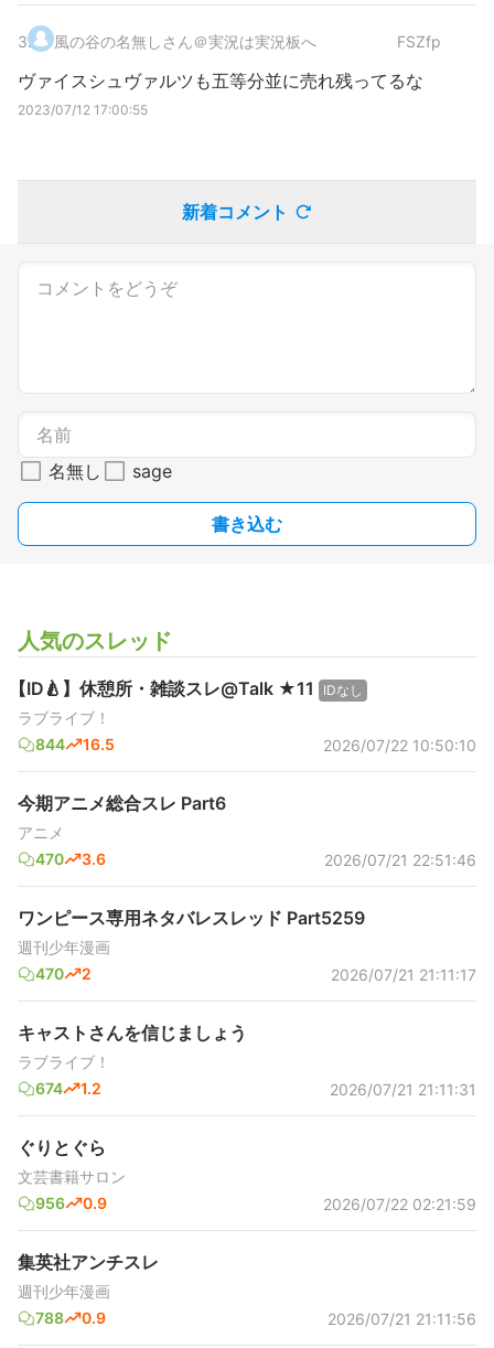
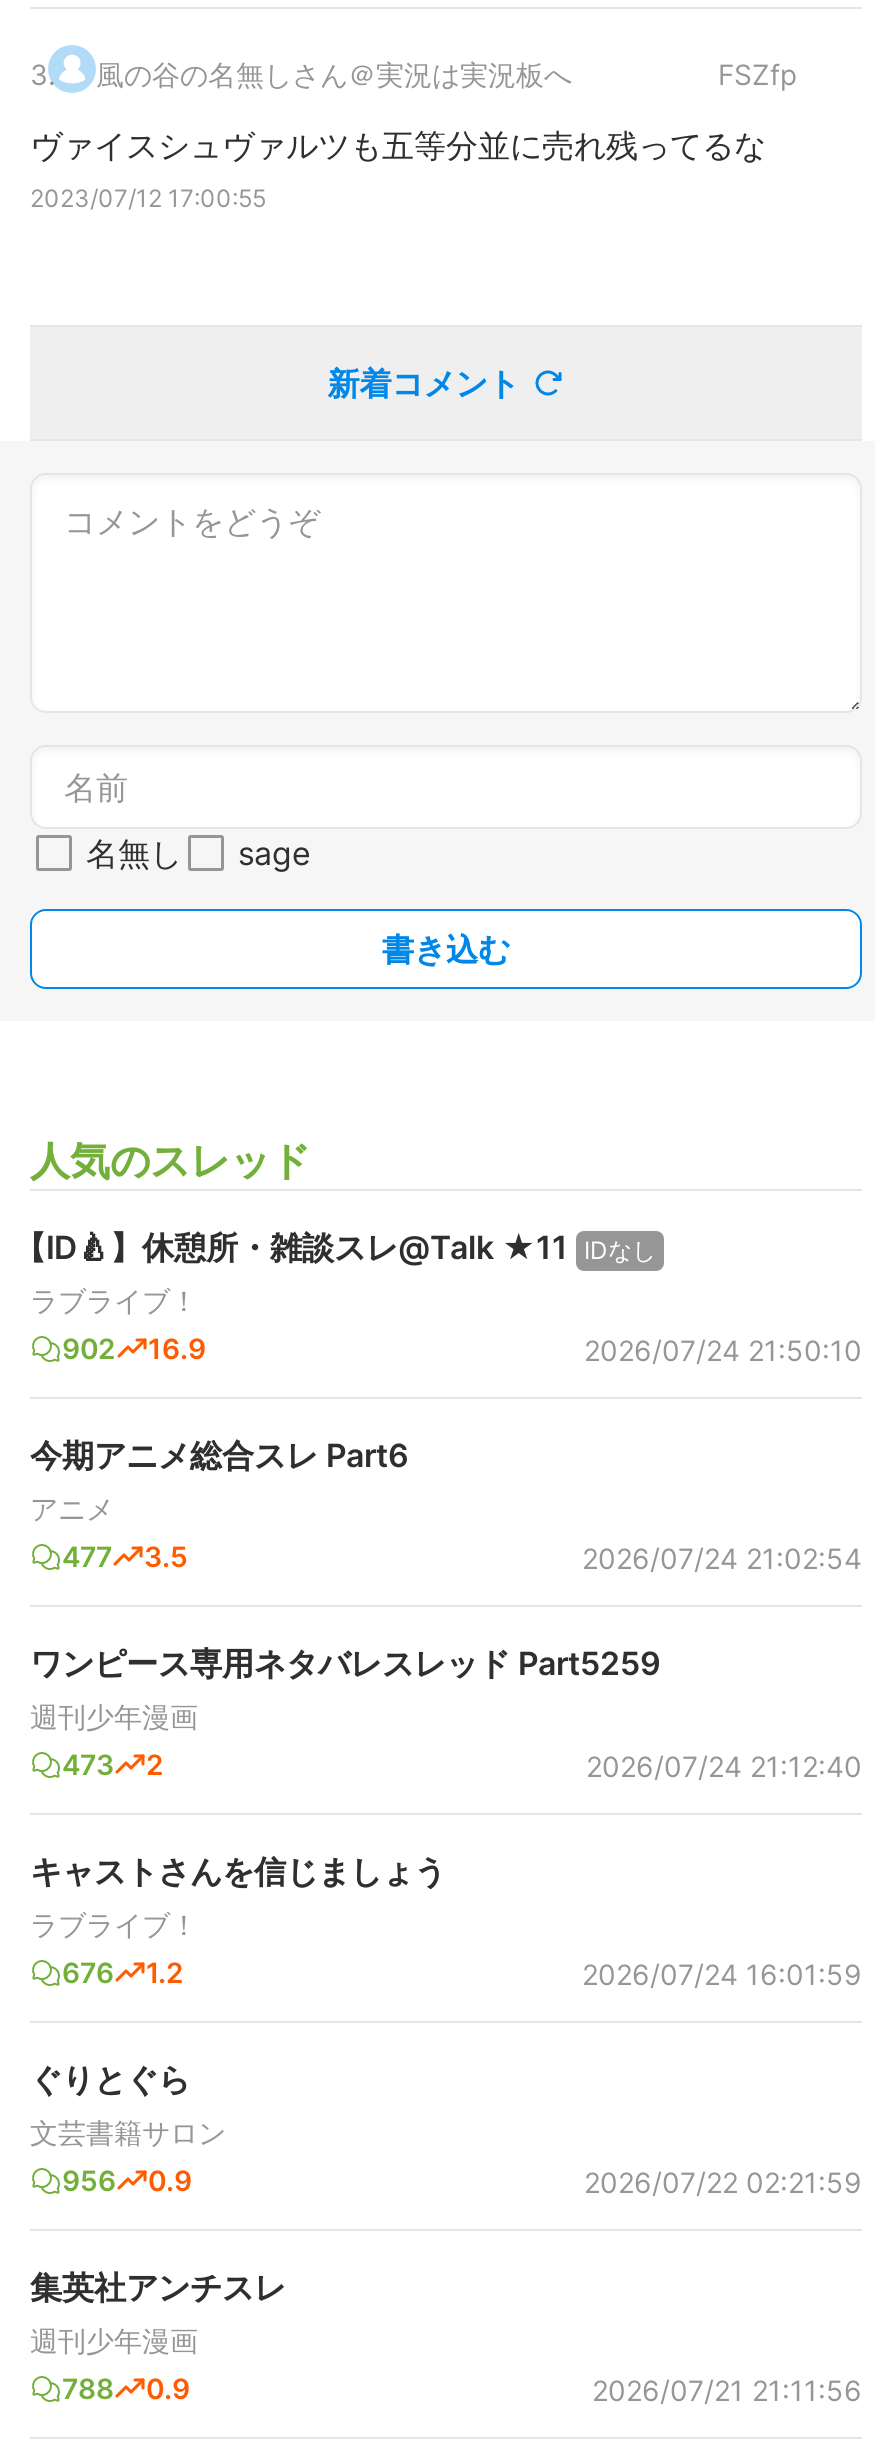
[35,735,65,754] 844 -> [62,1331,116,1365] 902
[83,735,115,754] 16.5 -> [148,1331,206,1365] 16.9
[323,736,476,755] 2026/07/22 10:50:10 -> [584,1333,862,1367] 2026/07/24 21:50:10
[35,850,64,868] 470 -> [62,1539,112,1573] 477
[82,850,106,868] 3.6 -> [144,1539,188,1573] 3.5
[324,851,476,869] 2026/07/21 22:51:46 -> [582,1541,862,1575] 2026/07/24 21:02:54
[35,964,92,983] 470 2 -> [62,1747,164,1781] 473 2
[331,965,476,984] 2026/07/21 21:11:17 -> [586,1749,862,1783] 2026/07/24 21:12:40
[35,1079,101,1098] 674 1.2 -> [62,1955,184,1989] 676 1.2
[330,1080,476,1099] 2026/07/21 21:11:31 -> [582,1957,862,1991] 2026/07/24 16:01:59

